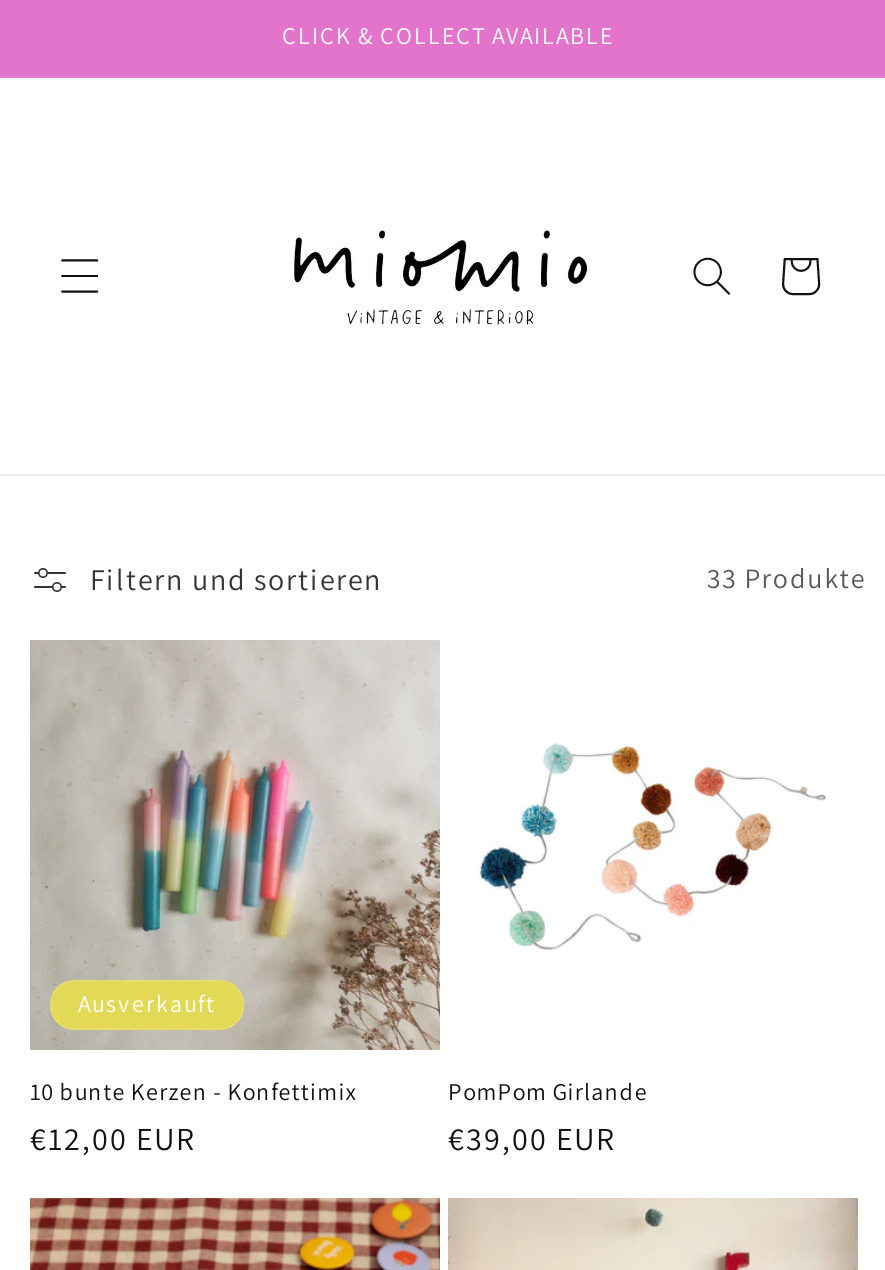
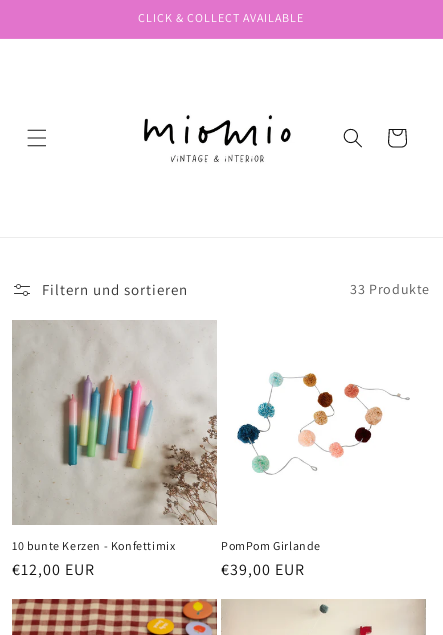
[78,988,216,1018] Ausverkauft -> none

